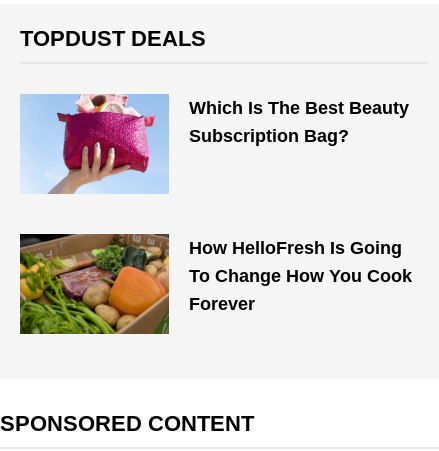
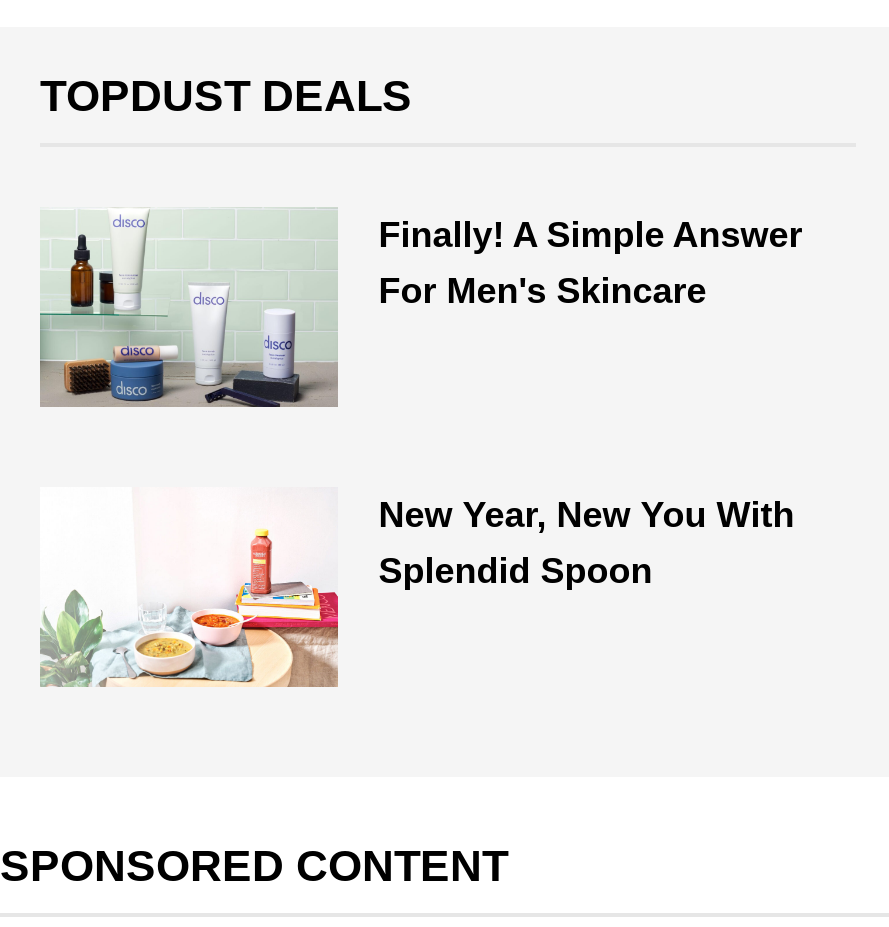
[20,94,409,194] [image] | Which Is The Best Beauty | Subscription Bag? -> [38,207,802,409] [image] | Finally! A Simple Answer | For Men's Skincare
[19,233,412,335] [image] | How HelloFresh Is Going | To Change How You Cook | Forever -> [40,487,794,687] [image] | New Year, New You With | Splendid Spoon

